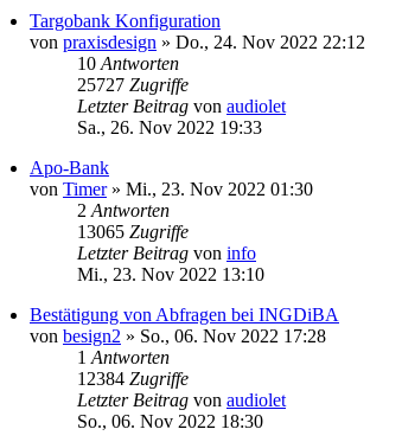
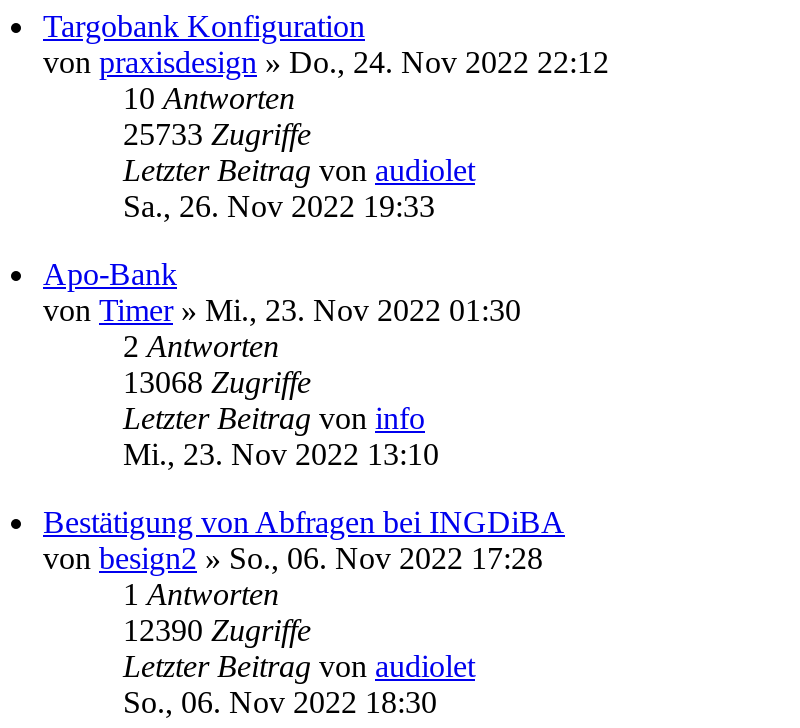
[77,75,189,95] 25727 Zugriffe -> [123,117,311,151] 25733 Zugriffe
[77,221,189,242] 13065 Zugriffe -> [123,365,311,399] 13068 Zugriffe
[77,368,189,389] 12384 Zugriffe -> [123,613,311,647] 12390 Zugriffe

